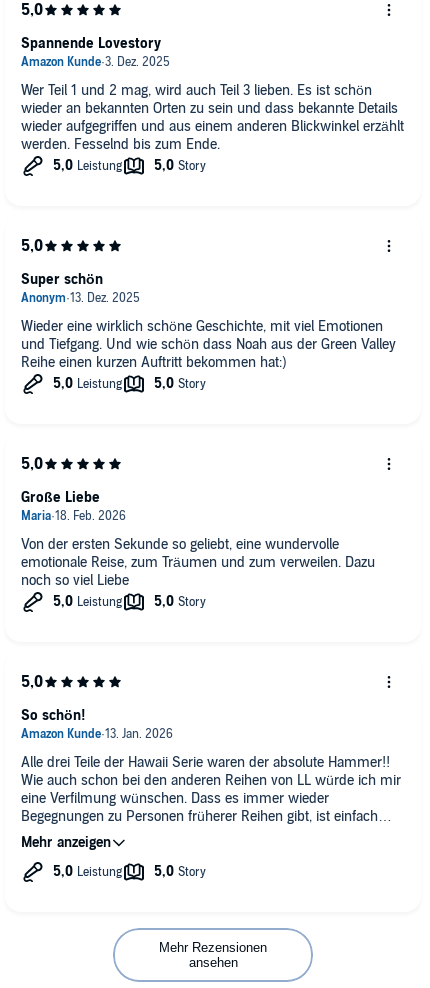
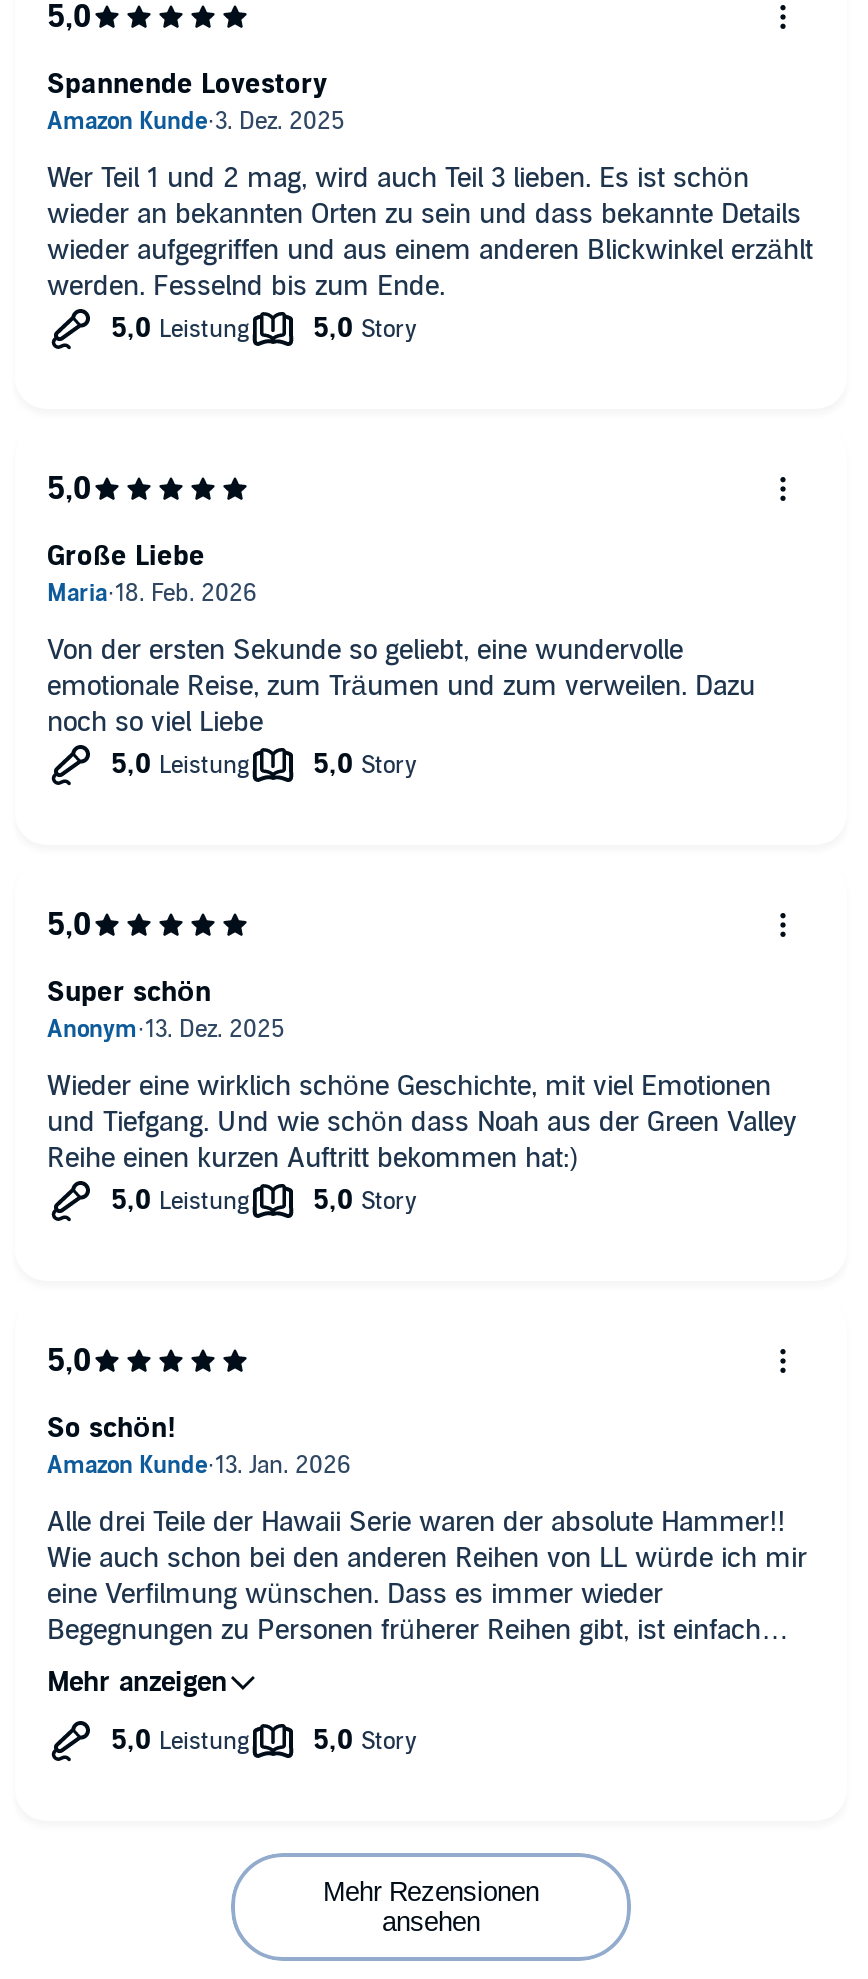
moved [21,271,396,371] -> [47,975,797,1175]: Wieder eine wirklich schöne Geschichte, mit viel Emotionen | und Tiefgang. Und wie schön dass Noah aus der Green Valley | Reihe einen kurzen Auftritt bekommen hat:) | Super schön
moved [21,489,100,506] -> [47,539,205,573]: Große Liebe
moved [21,536,375,589] -> [47,633,755,739]: Von der ersten Sekunde so geliebt, eine wundervolle | emotionale Reise, zum Träumen und zum verweilen. Dazu | noch so viel Liebe

